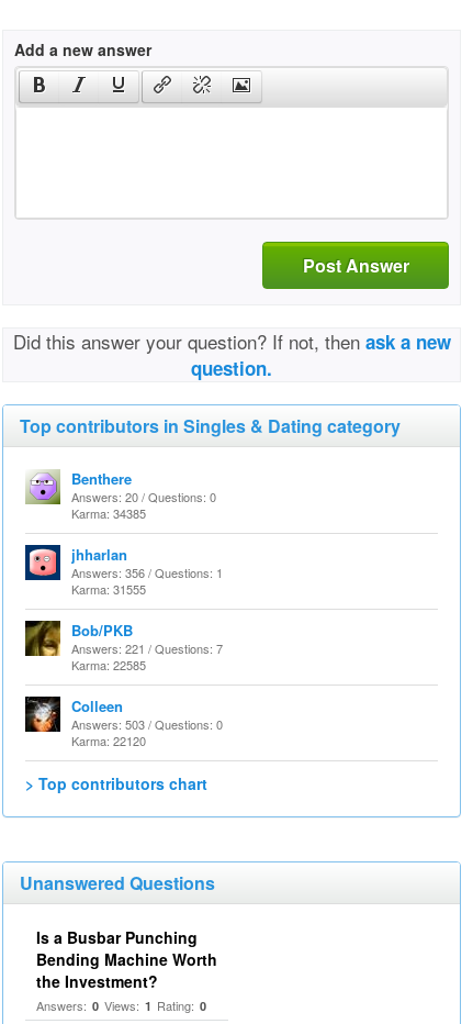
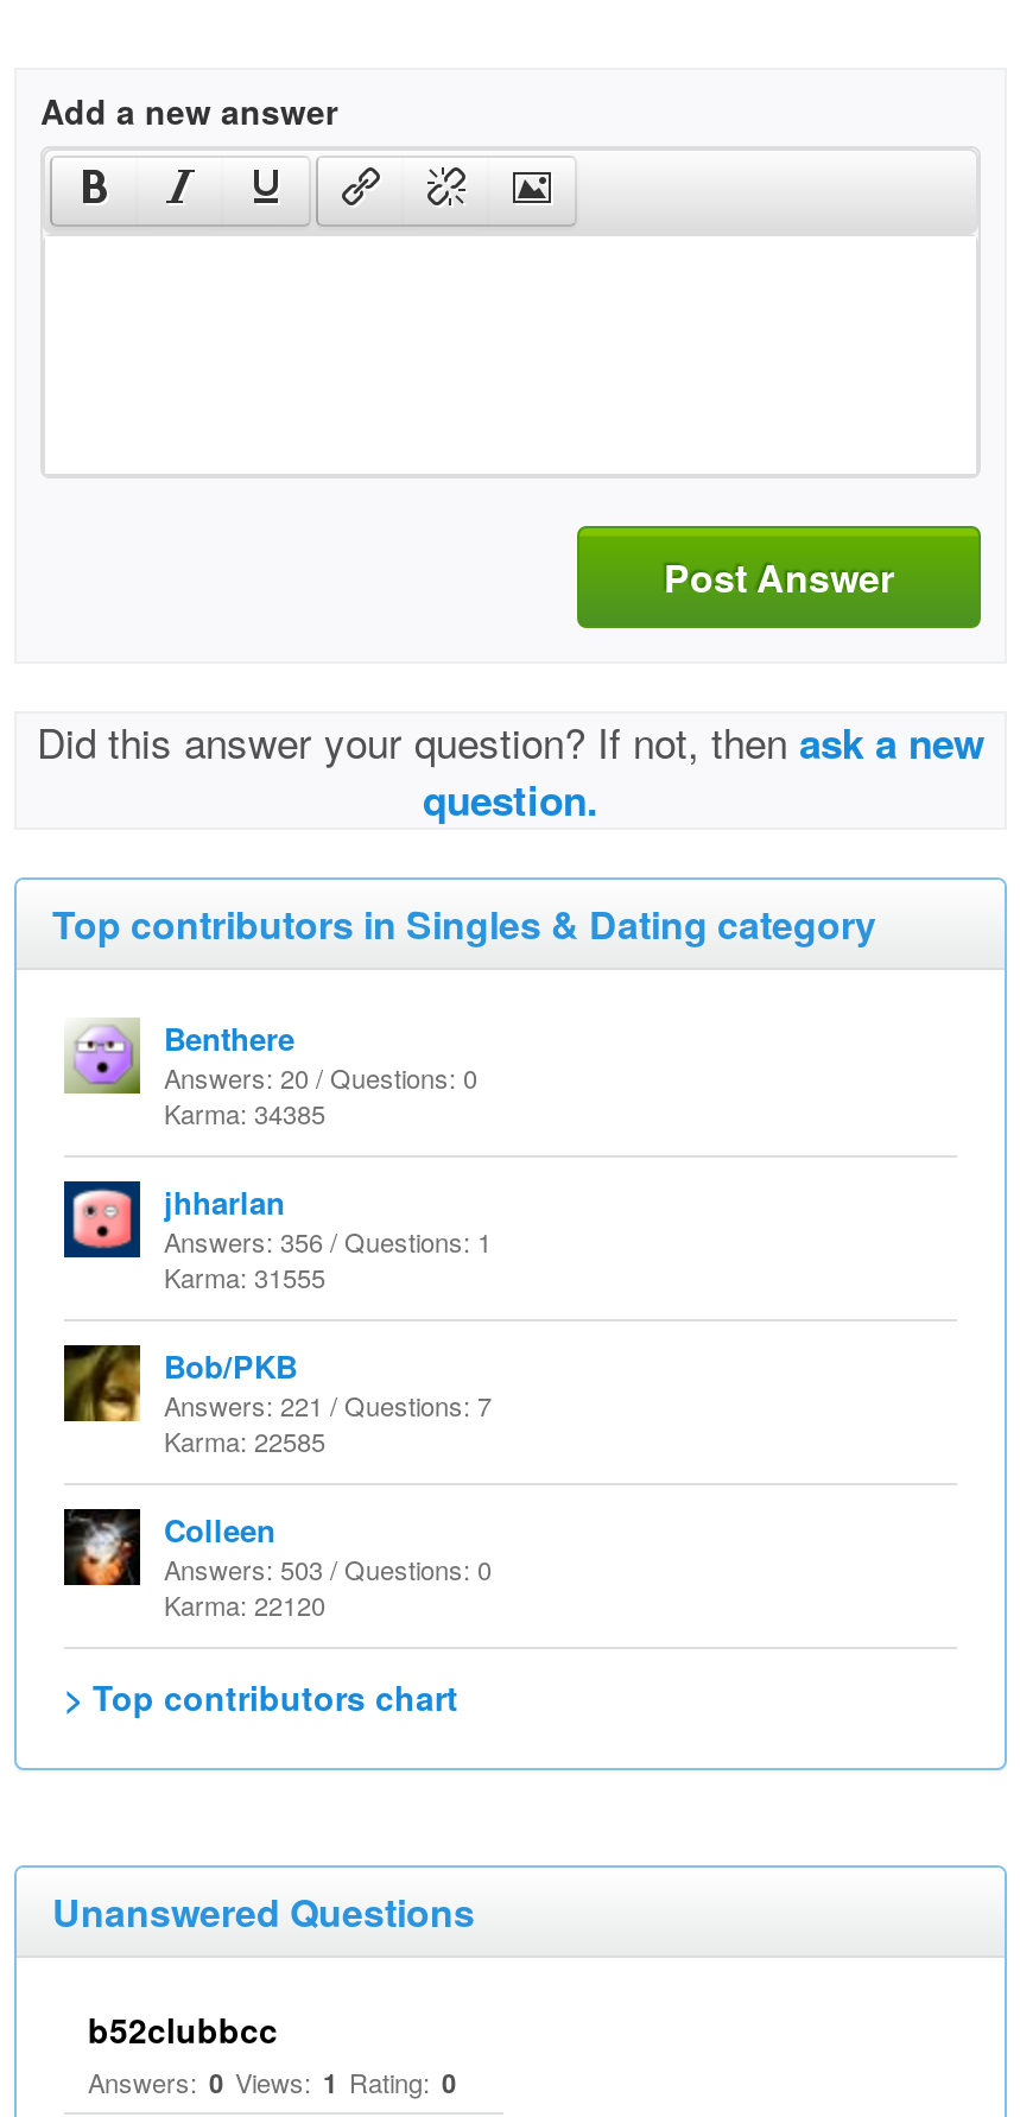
[36,926,217,992] Is a Busbar Punching | Bending Machine Worth | the Investment? -> [88,2005,278,2053] b52clubbcc

